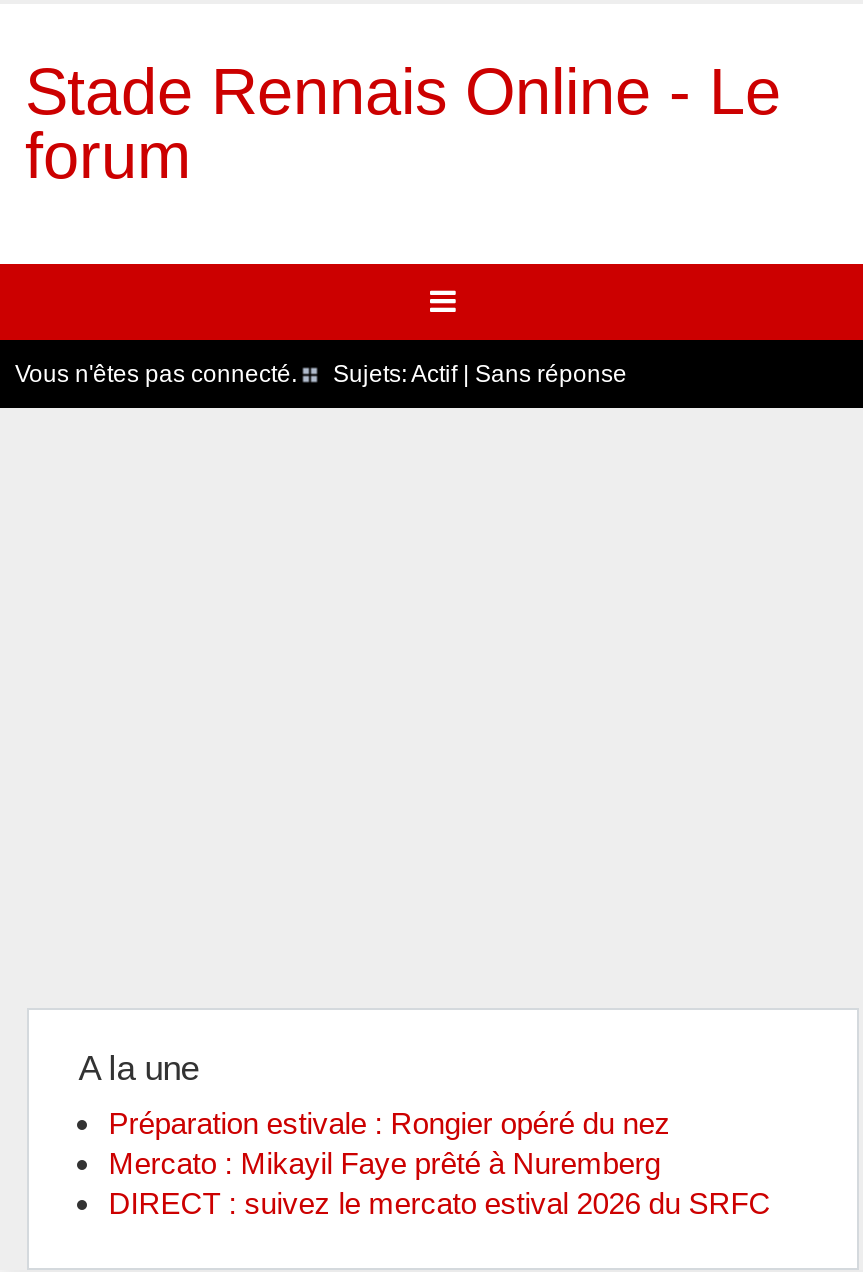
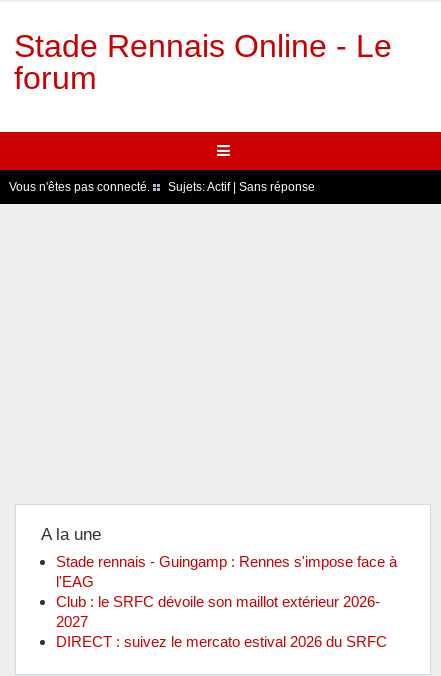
[108,1106,670,1180] Préparation estivale : Rongier opéré du nez | Mercato : Mikayil Faye prêté à Nuremberg -> [56,553,397,630] Stade rennais - Guingamp : Rennes s'impose face à | l'EAG | Club : le SRFC dévoile son maillot extérieur 2026- | 2027

